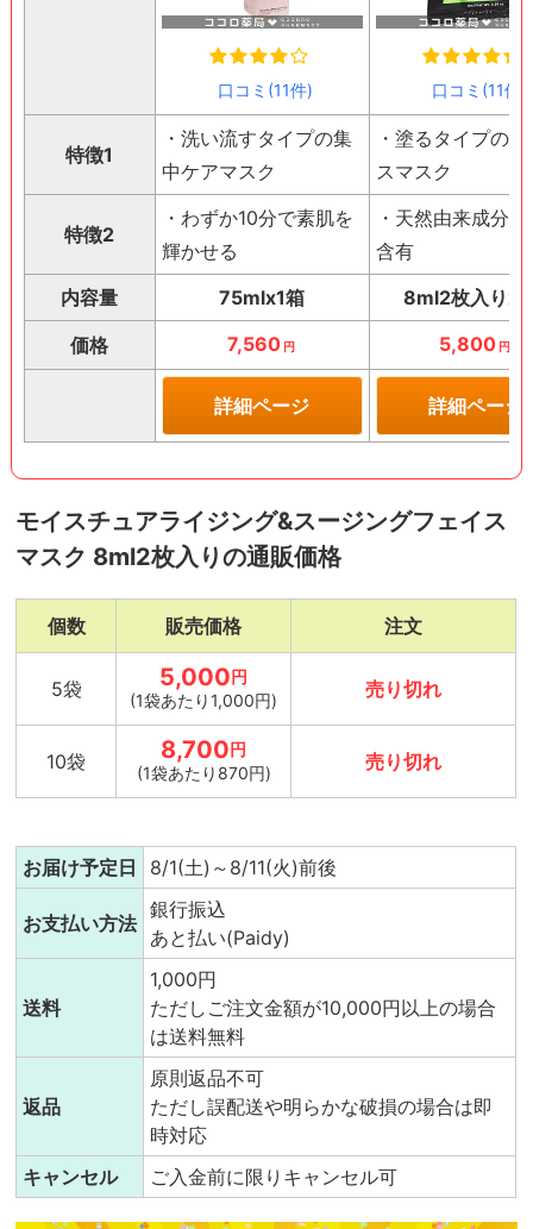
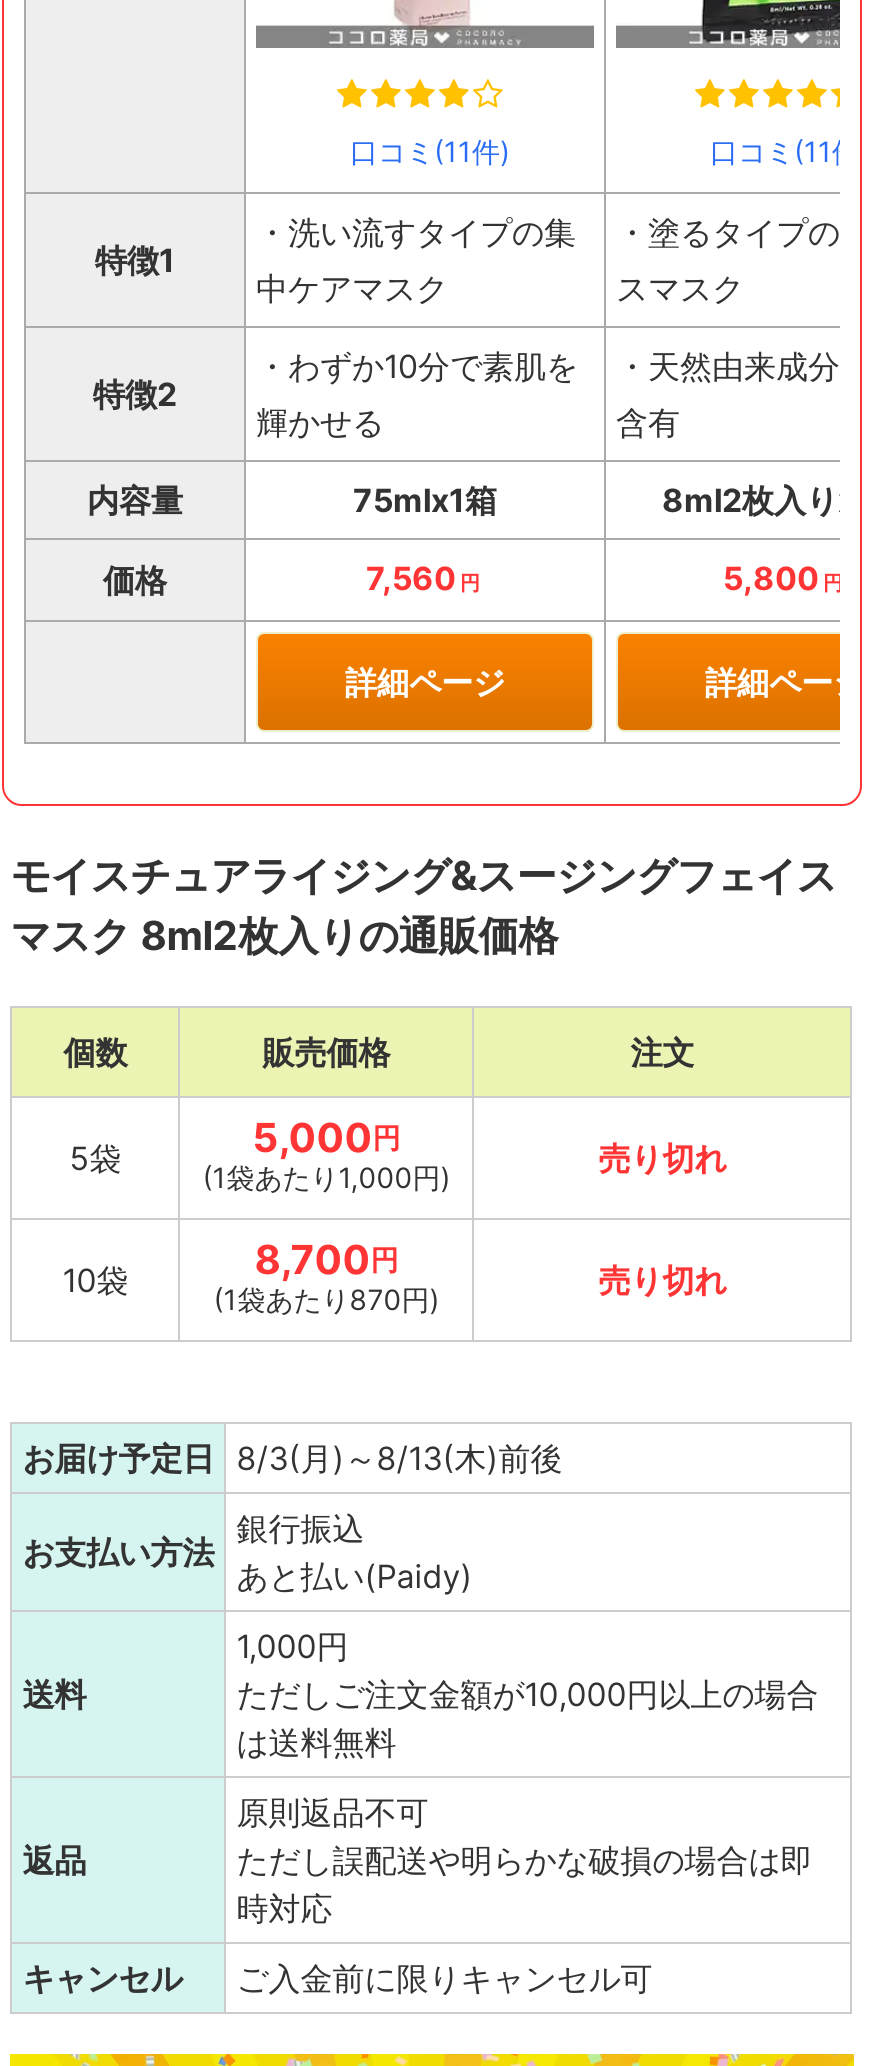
[23,855,337,879] お届け予定日 8/1(土)～8/11(火)前後 -> [22,1437,562,1477] お届け予定日 8/3(月)～8/13(木)前後

